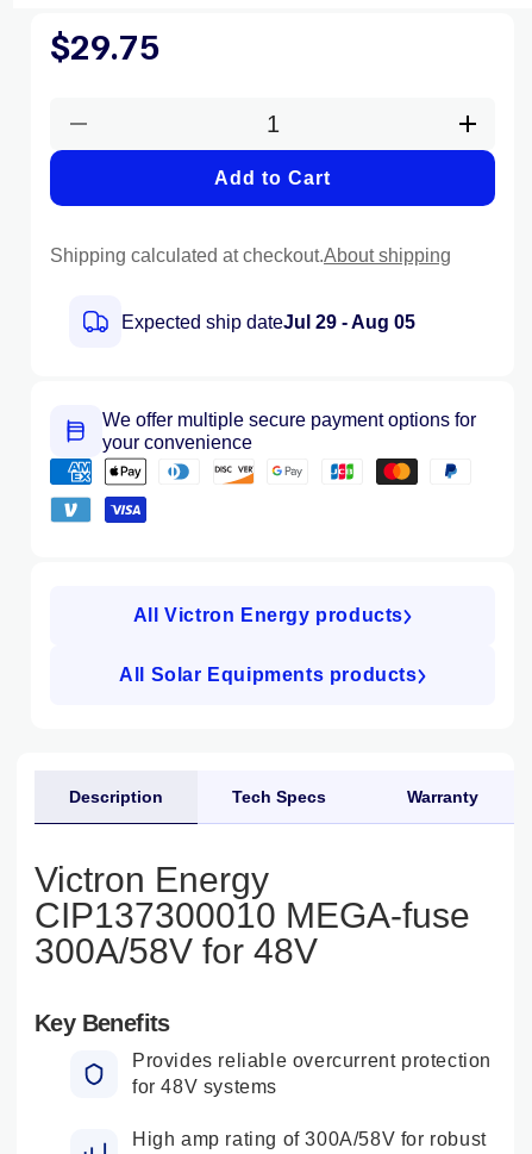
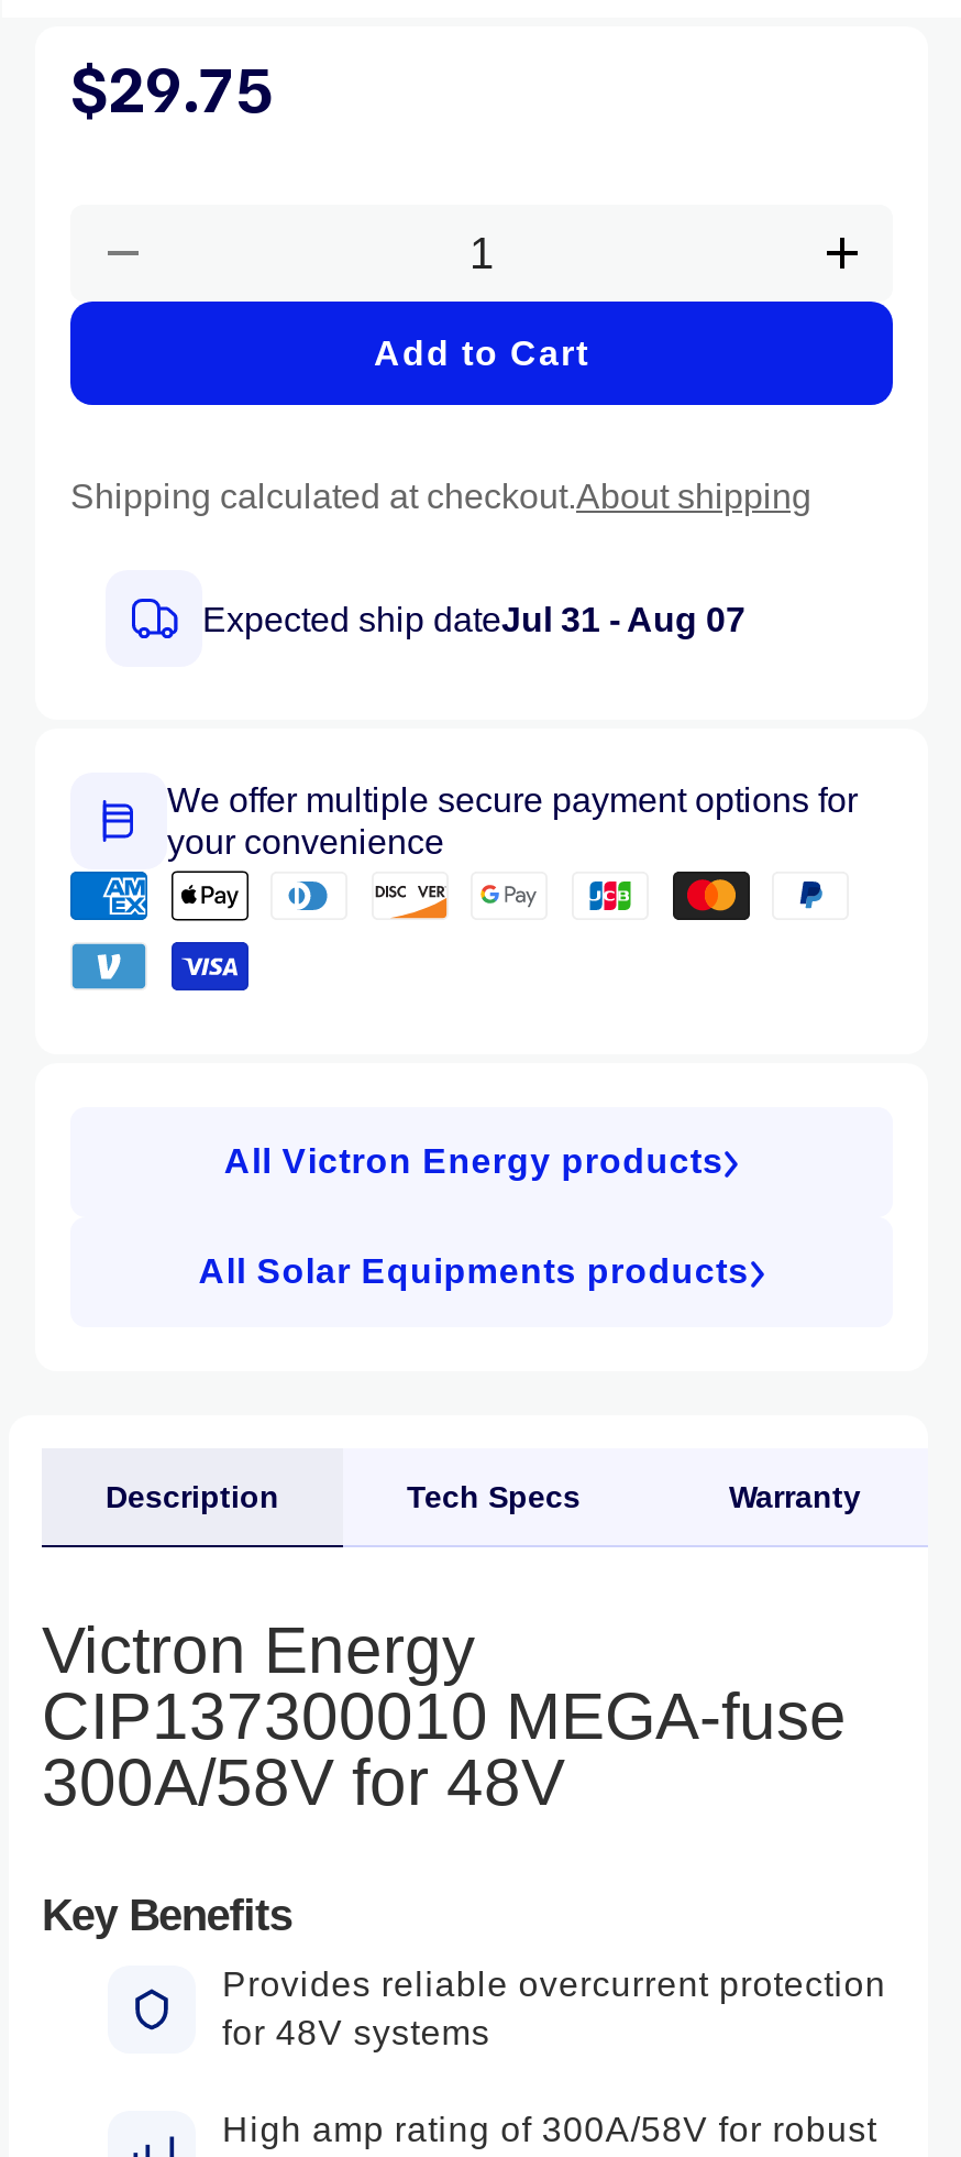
[121,311,415,332] Expected ship dateJul 29 - Aug 05 -> [202,600,745,637] Expected ship dateJul 31 - Aug 07

